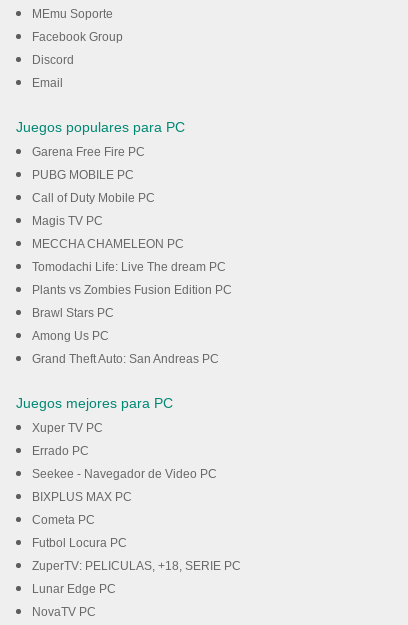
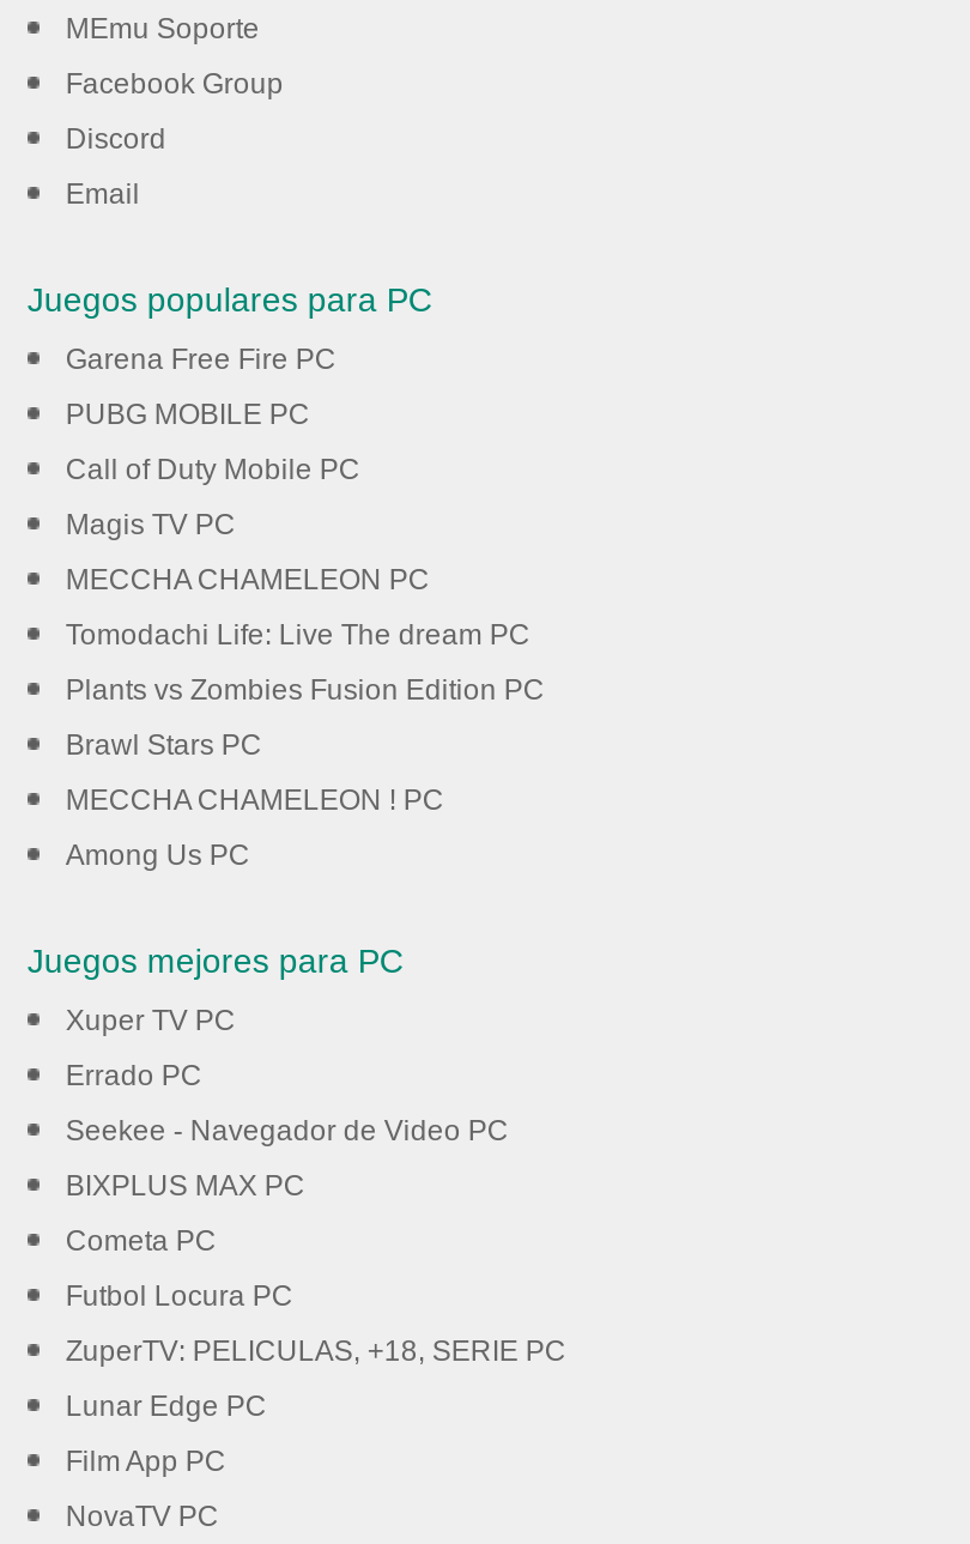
none -> [66,783,444,817] MECCHA CHAMELEON ! PC
[32,352,219,366] Grand Theft Auto: San Andreas PC -> none
none -> [66,1445,226,1478] Film App PC

